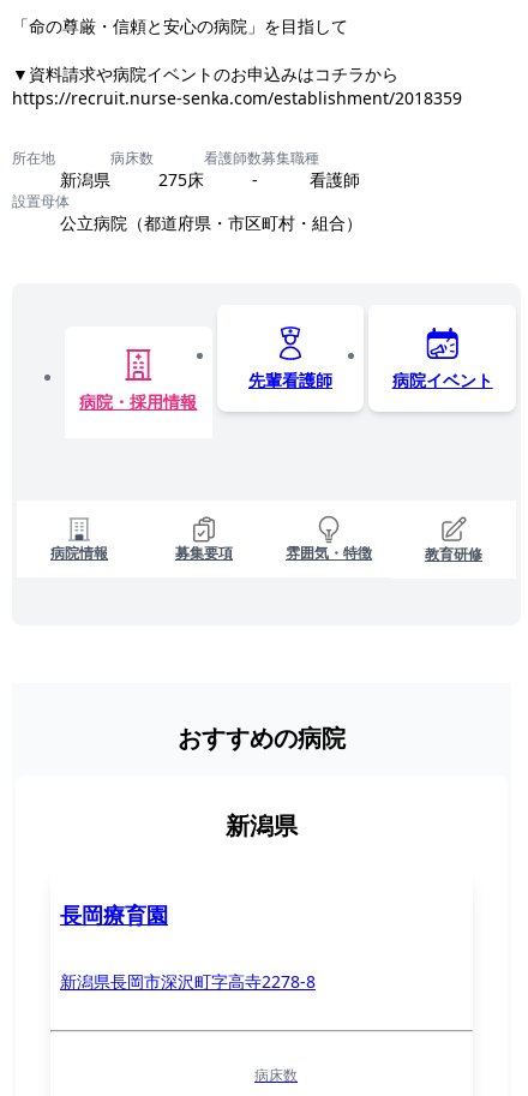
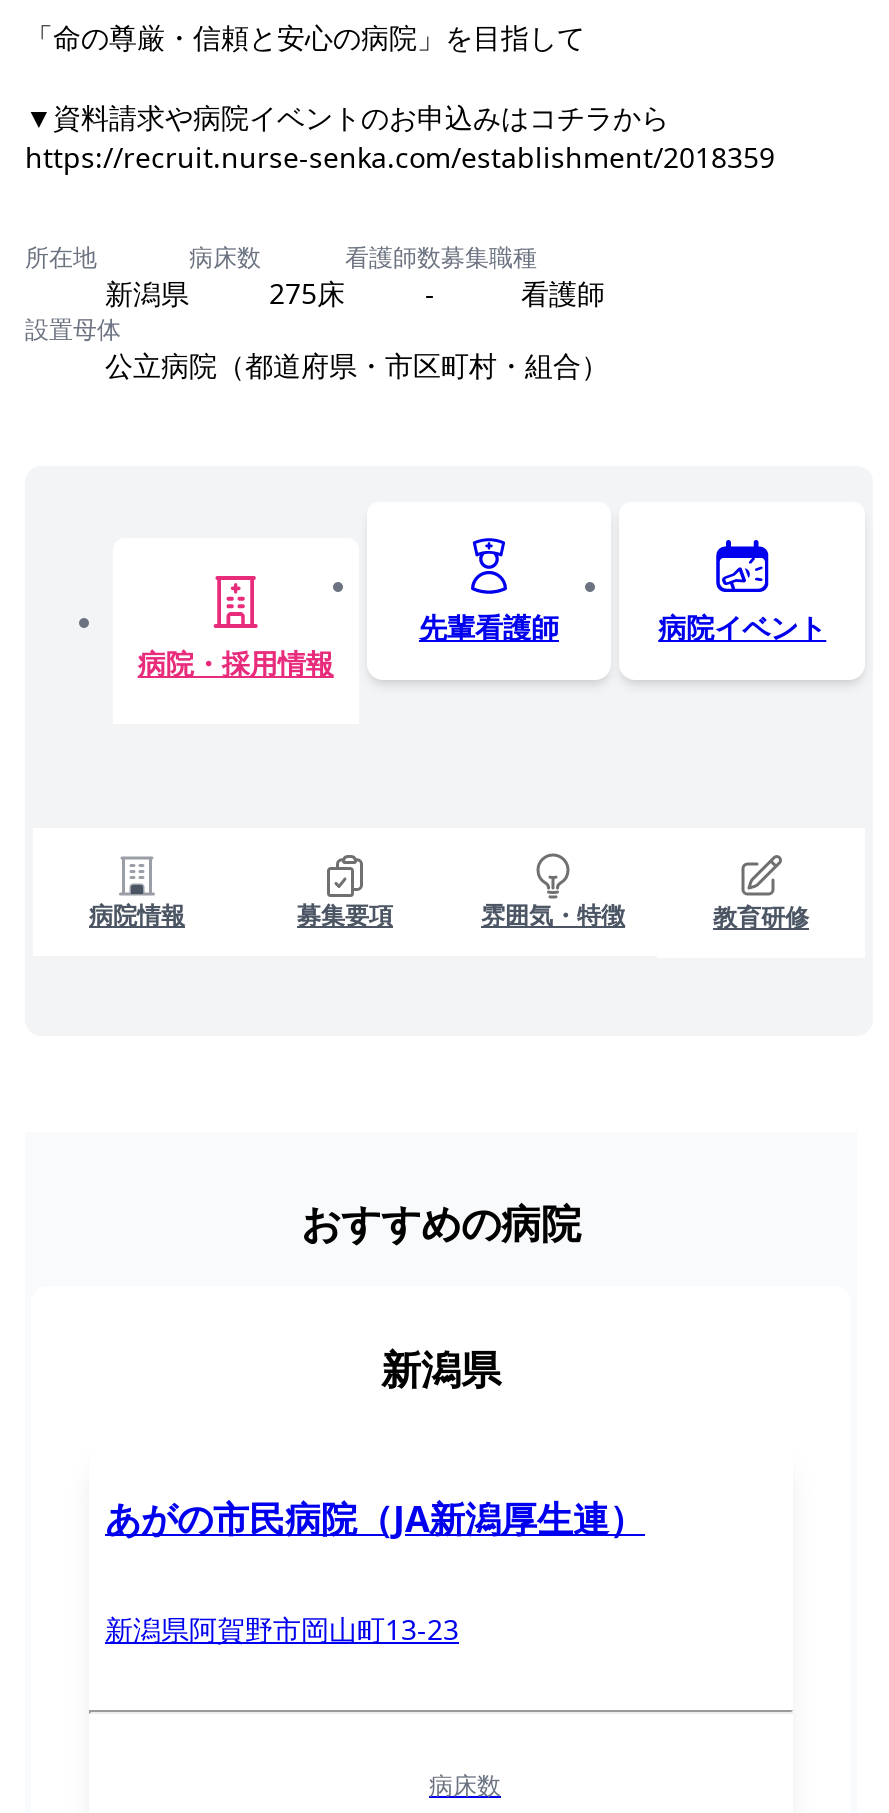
[60,901,168,930] 長岡療育園 -> [105,1495,645,1543] あがの市民病院（JA新潟厚生連）
[60,971,316,993] 新潟県長岡市深沢町字高寺2278-8 -> [105,1611,459,1649] 新潟県阿賀野市岡山町13-23

